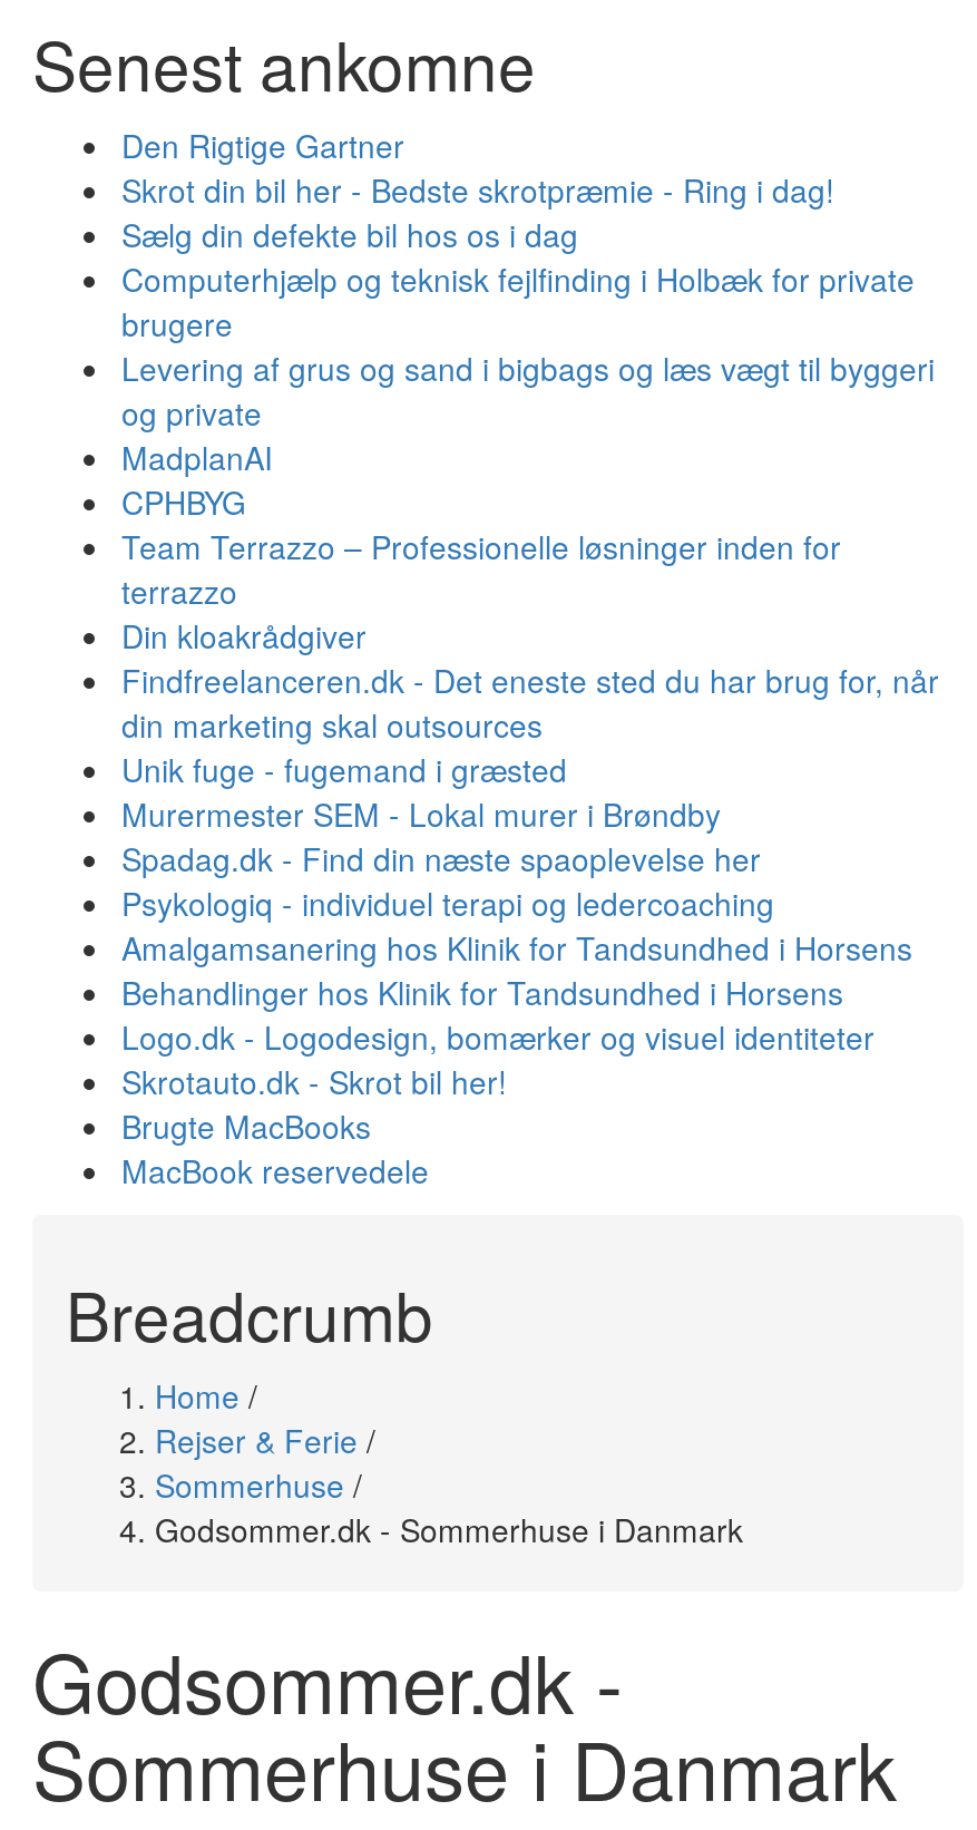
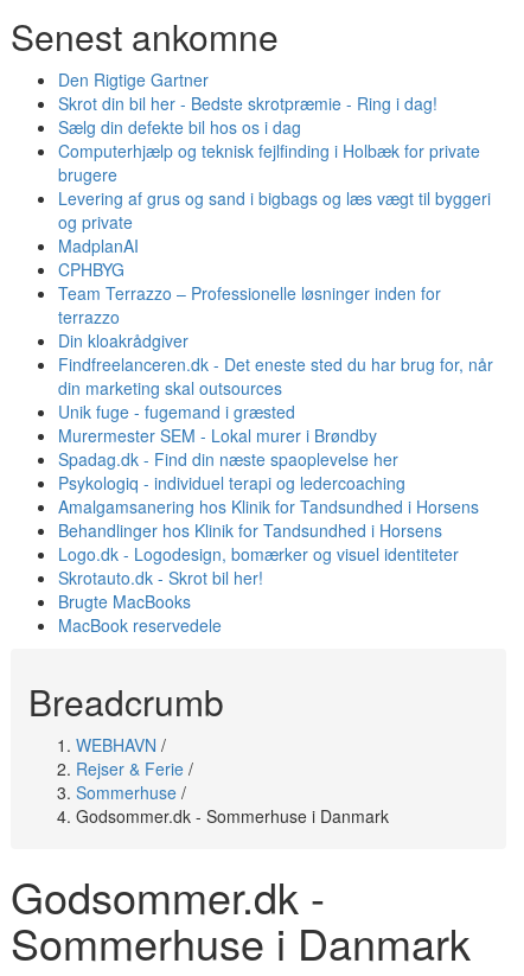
[155,1374,257,1418] Home / -> [76,733,166,757] WEBHAVN /

